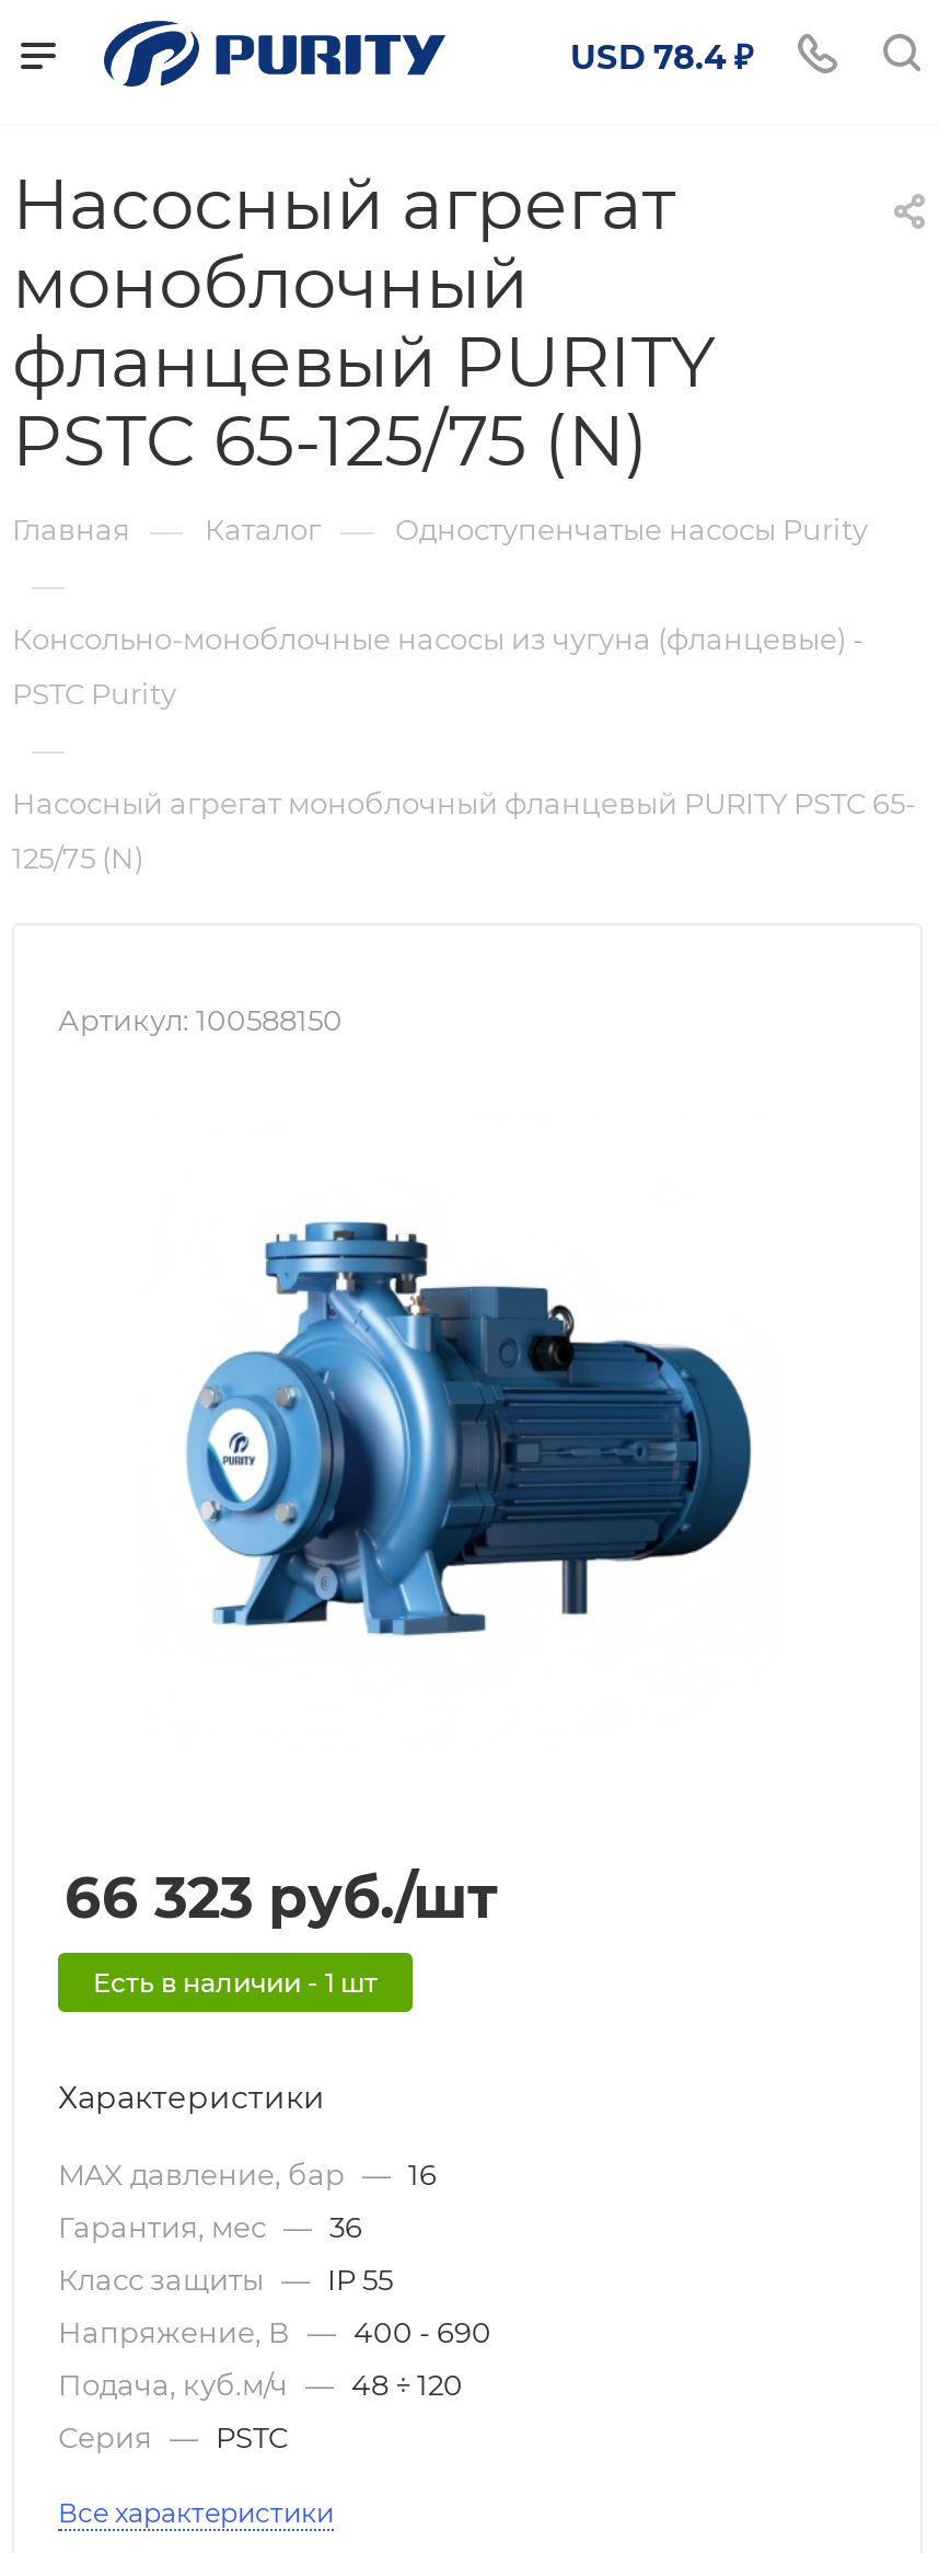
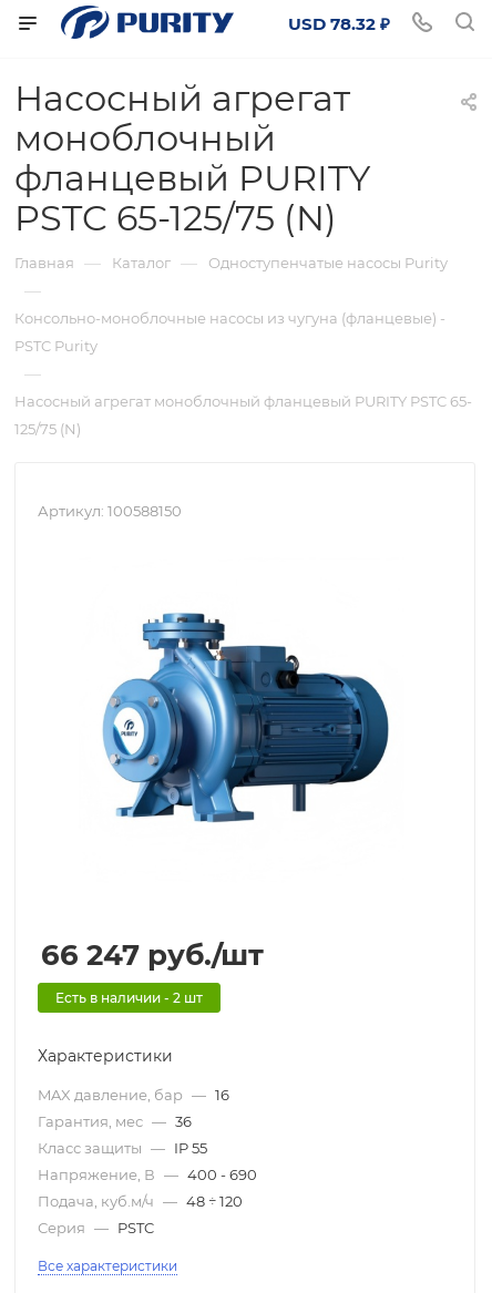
[570,36,754,78] USD 78.4 ₽ -> [288,13,390,34] USD 78.32 ₽
[65,1863,498,1933] 66 323 руб./шт -> [41,937,264,973] 66 247 руб./шт
[93,1966,378,1999] Есть в наличии - 1 шт -> [55,989,203,1006] Есть в наличии - 2 шт

